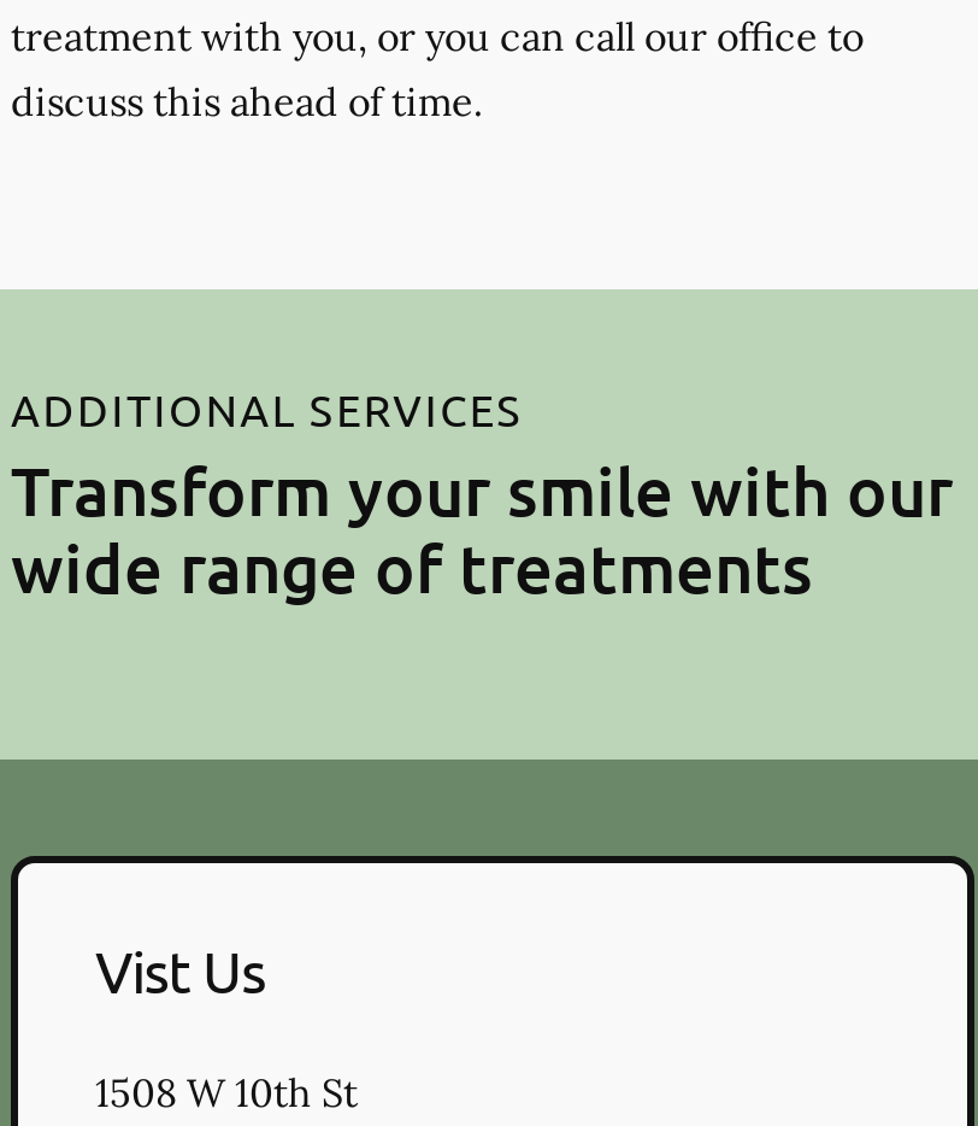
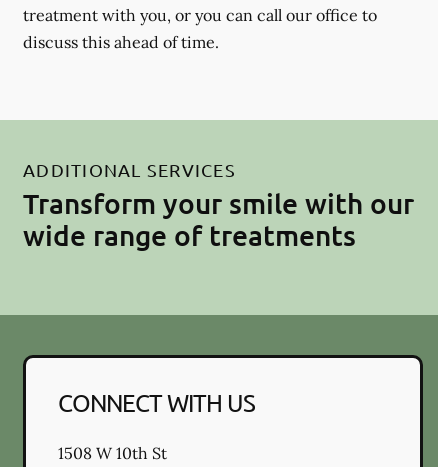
[95,934,265,1004] Vist Us -> [58,387,255,416] CONNECT WITH US

